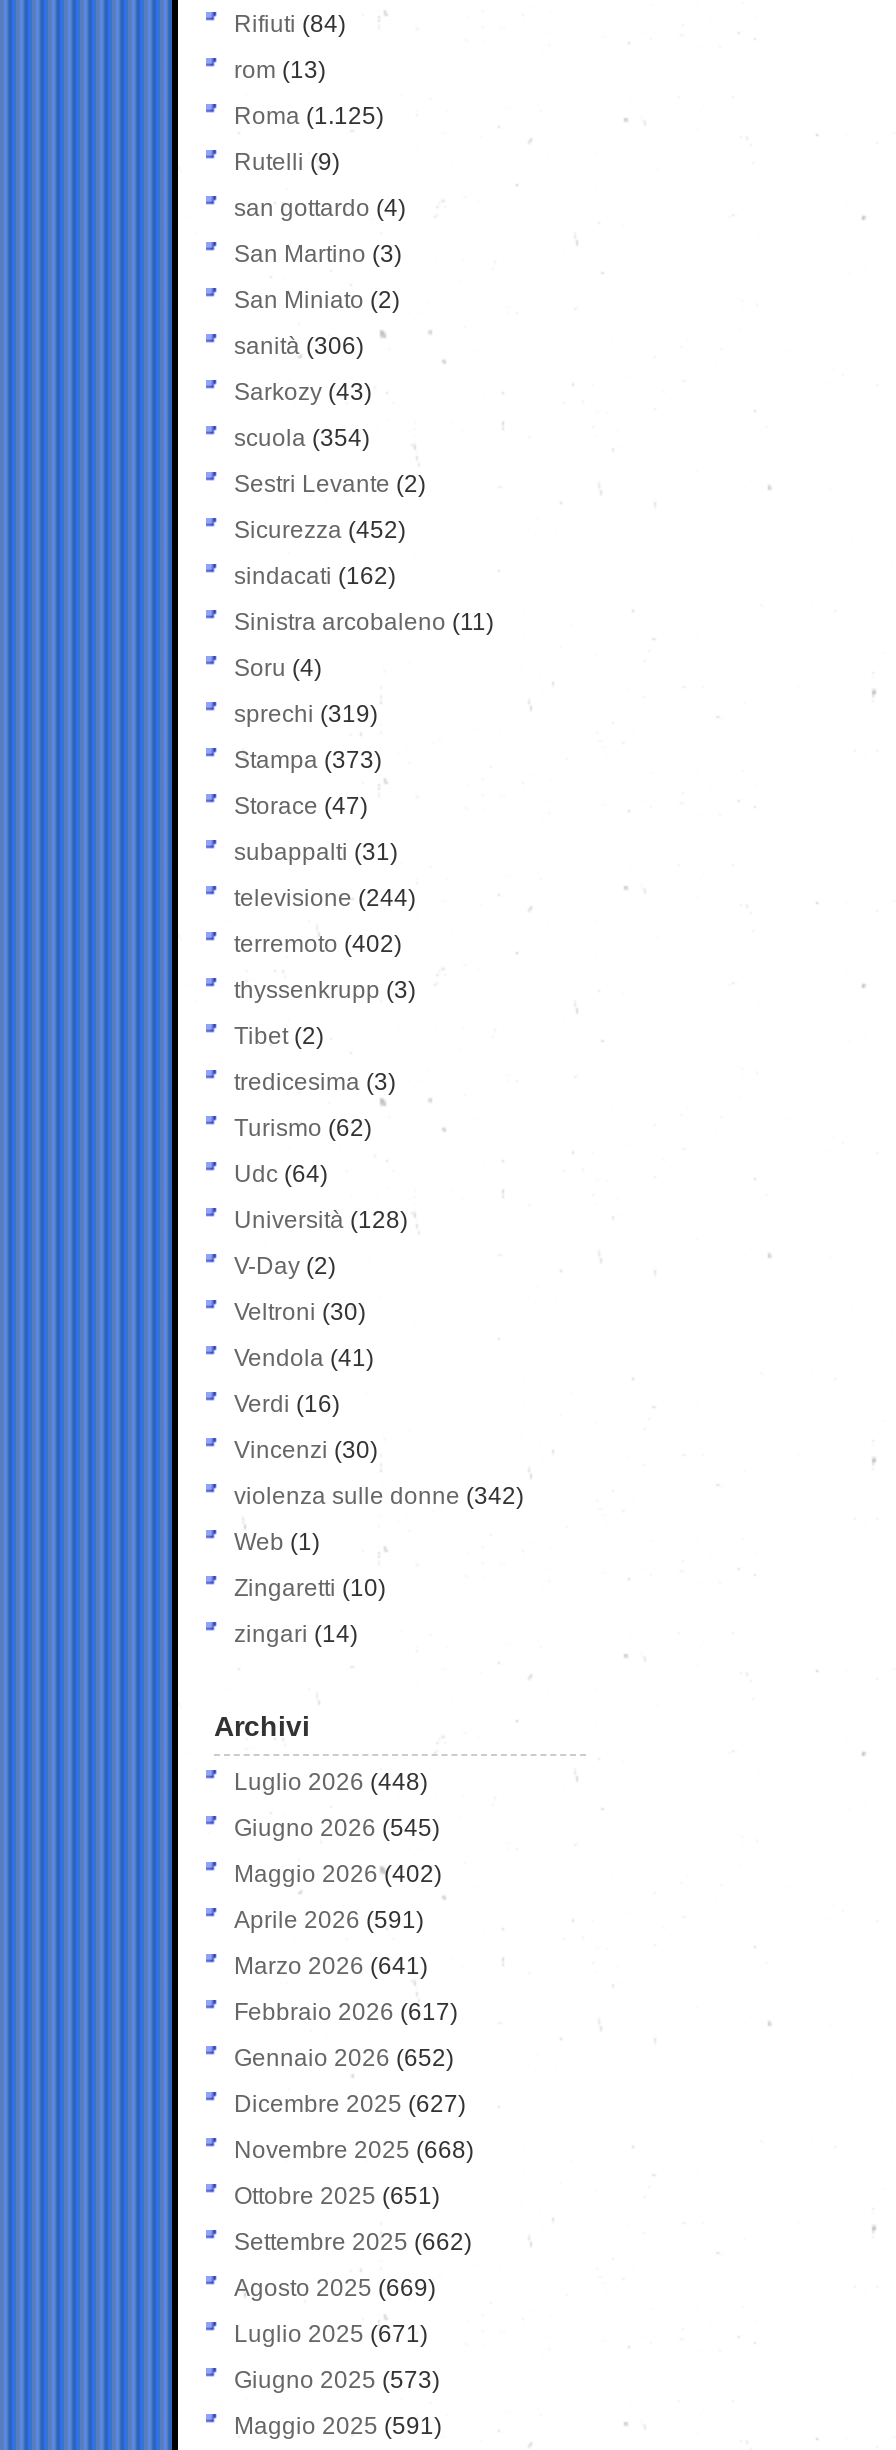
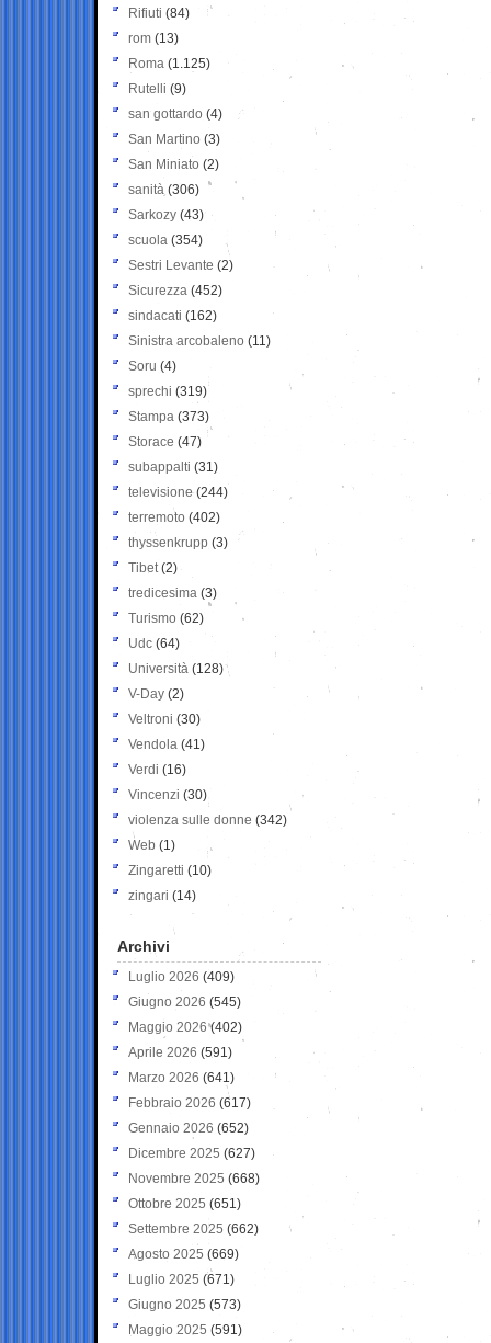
[234,1768,428,1796] Luglio 2026 (448) -> [128,969,235,984] Luglio 2026 (409)

